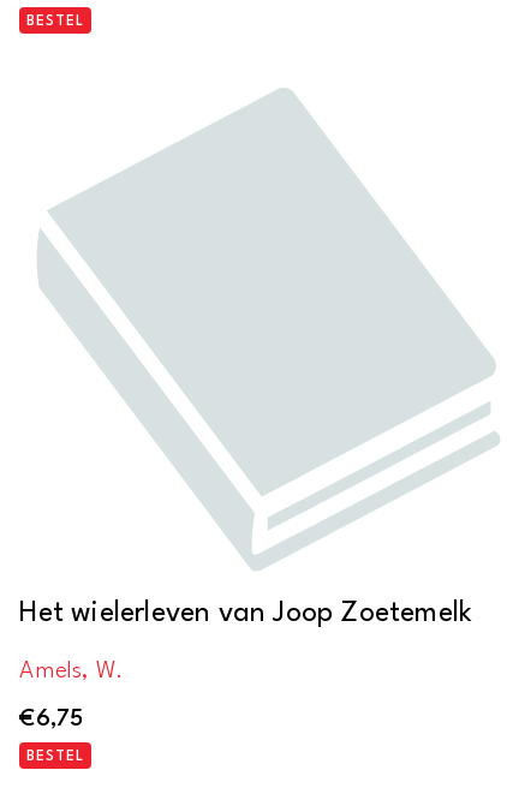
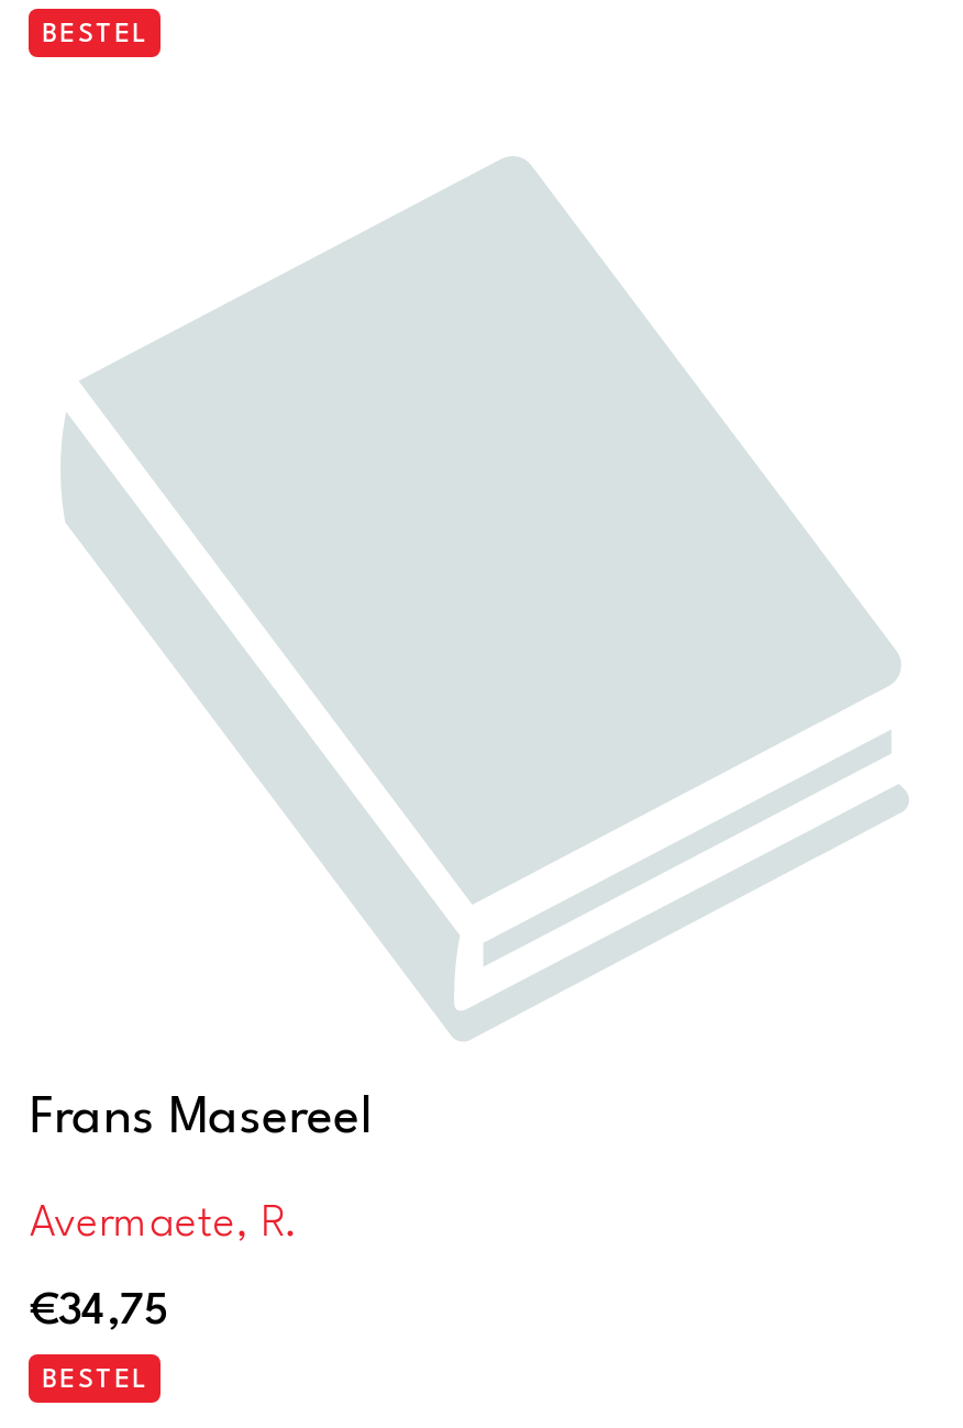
[20,599,472,628] Het wielerleven van Joop Zoetemelk -> [29,1092,372,1144] Frans Masereel
[20,660,123,684] Amels, W. -> [29,1203,297,1247] Avermaete, R.
[20,707,83,731] €6,75 -> [29,1290,168,1334] €34,75

